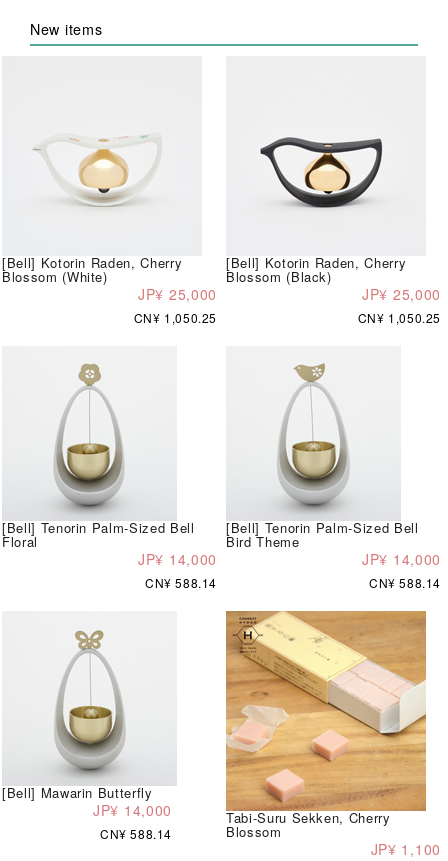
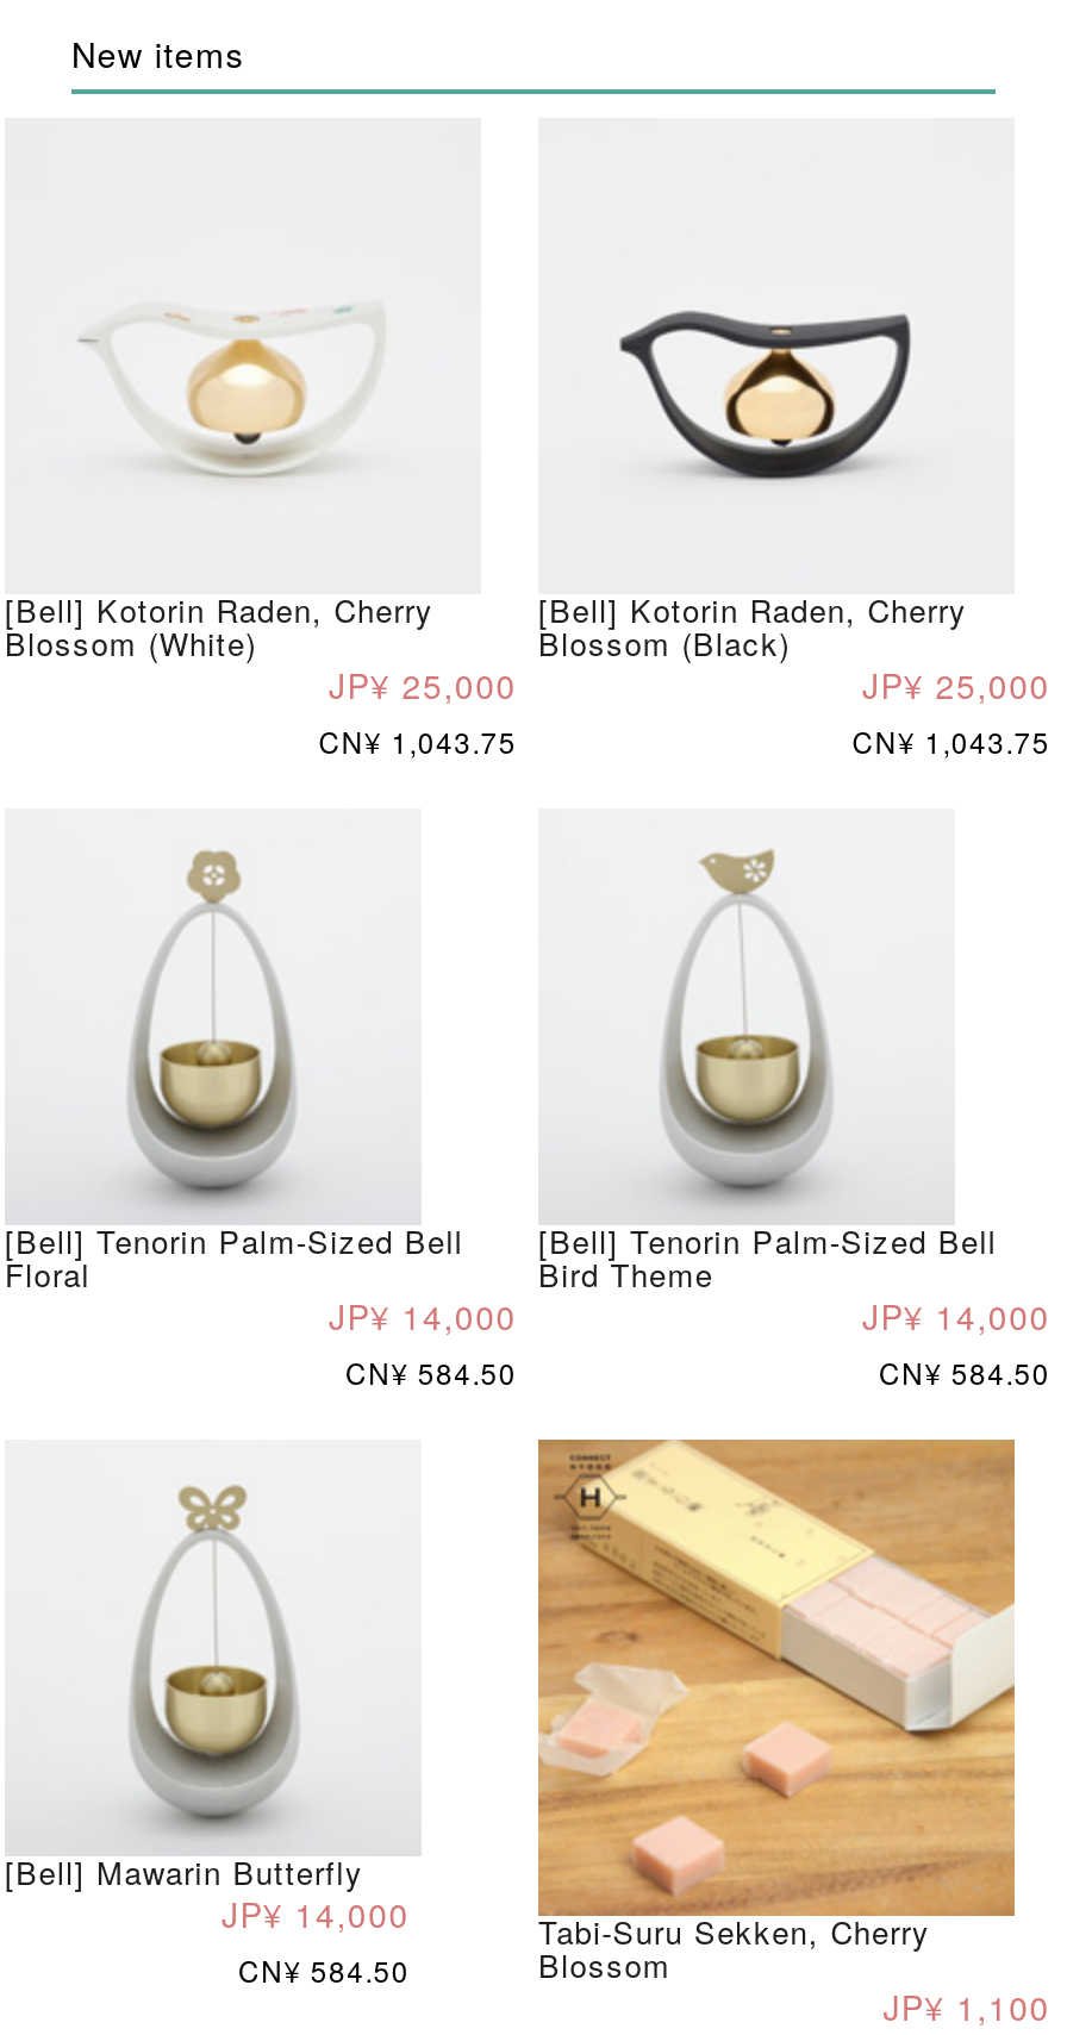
[134,309,217,326] CN¥ 1,050.25 -> [319,720,517,760] CN¥ 1,043.75
[358,309,441,326] CN¥ 1,050.25 -> [852,720,1050,760] CN¥ 1,043.75
[145,574,217,591] CN¥ 588.14 -> [345,1351,517,1391] CN¥ 584.50
[369,574,441,591] CN¥ 588.14 -> [879,1351,1050,1391] CN¥ 584.50
[100,825,172,842] CN¥ 588.14 -> [238,1949,410,1989] CN¥ 584.50

